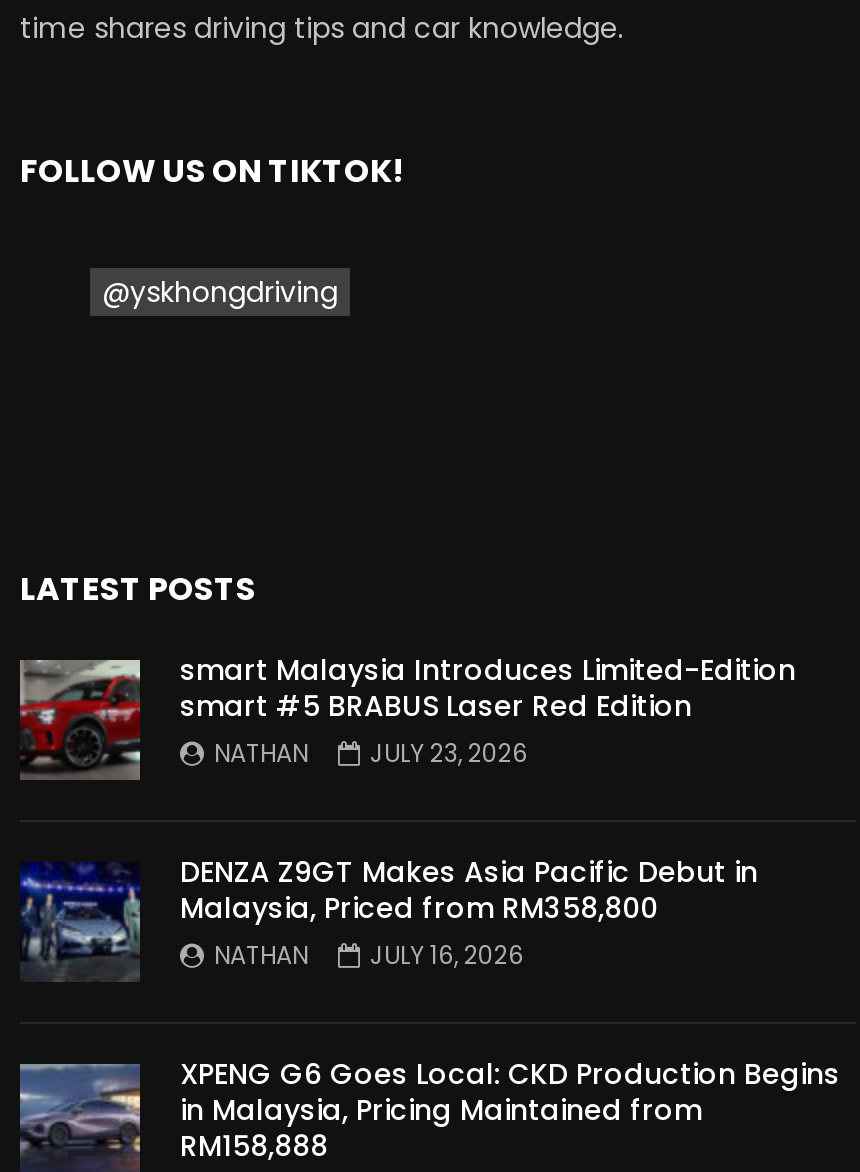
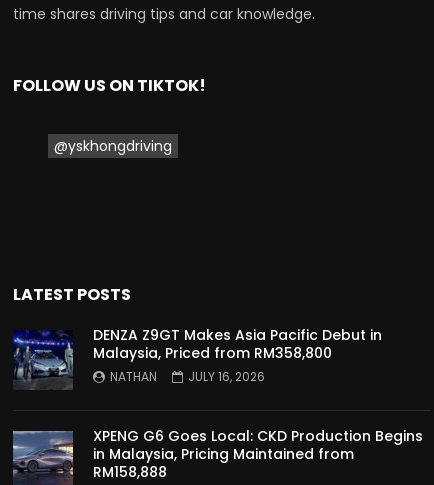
[18,649,796,780] [image] | smart Malaysia Introduces Limited-Edition | smart #5 BRABUS Laser Red Edition | NATHAN | JULY 23, 2026 -> none

